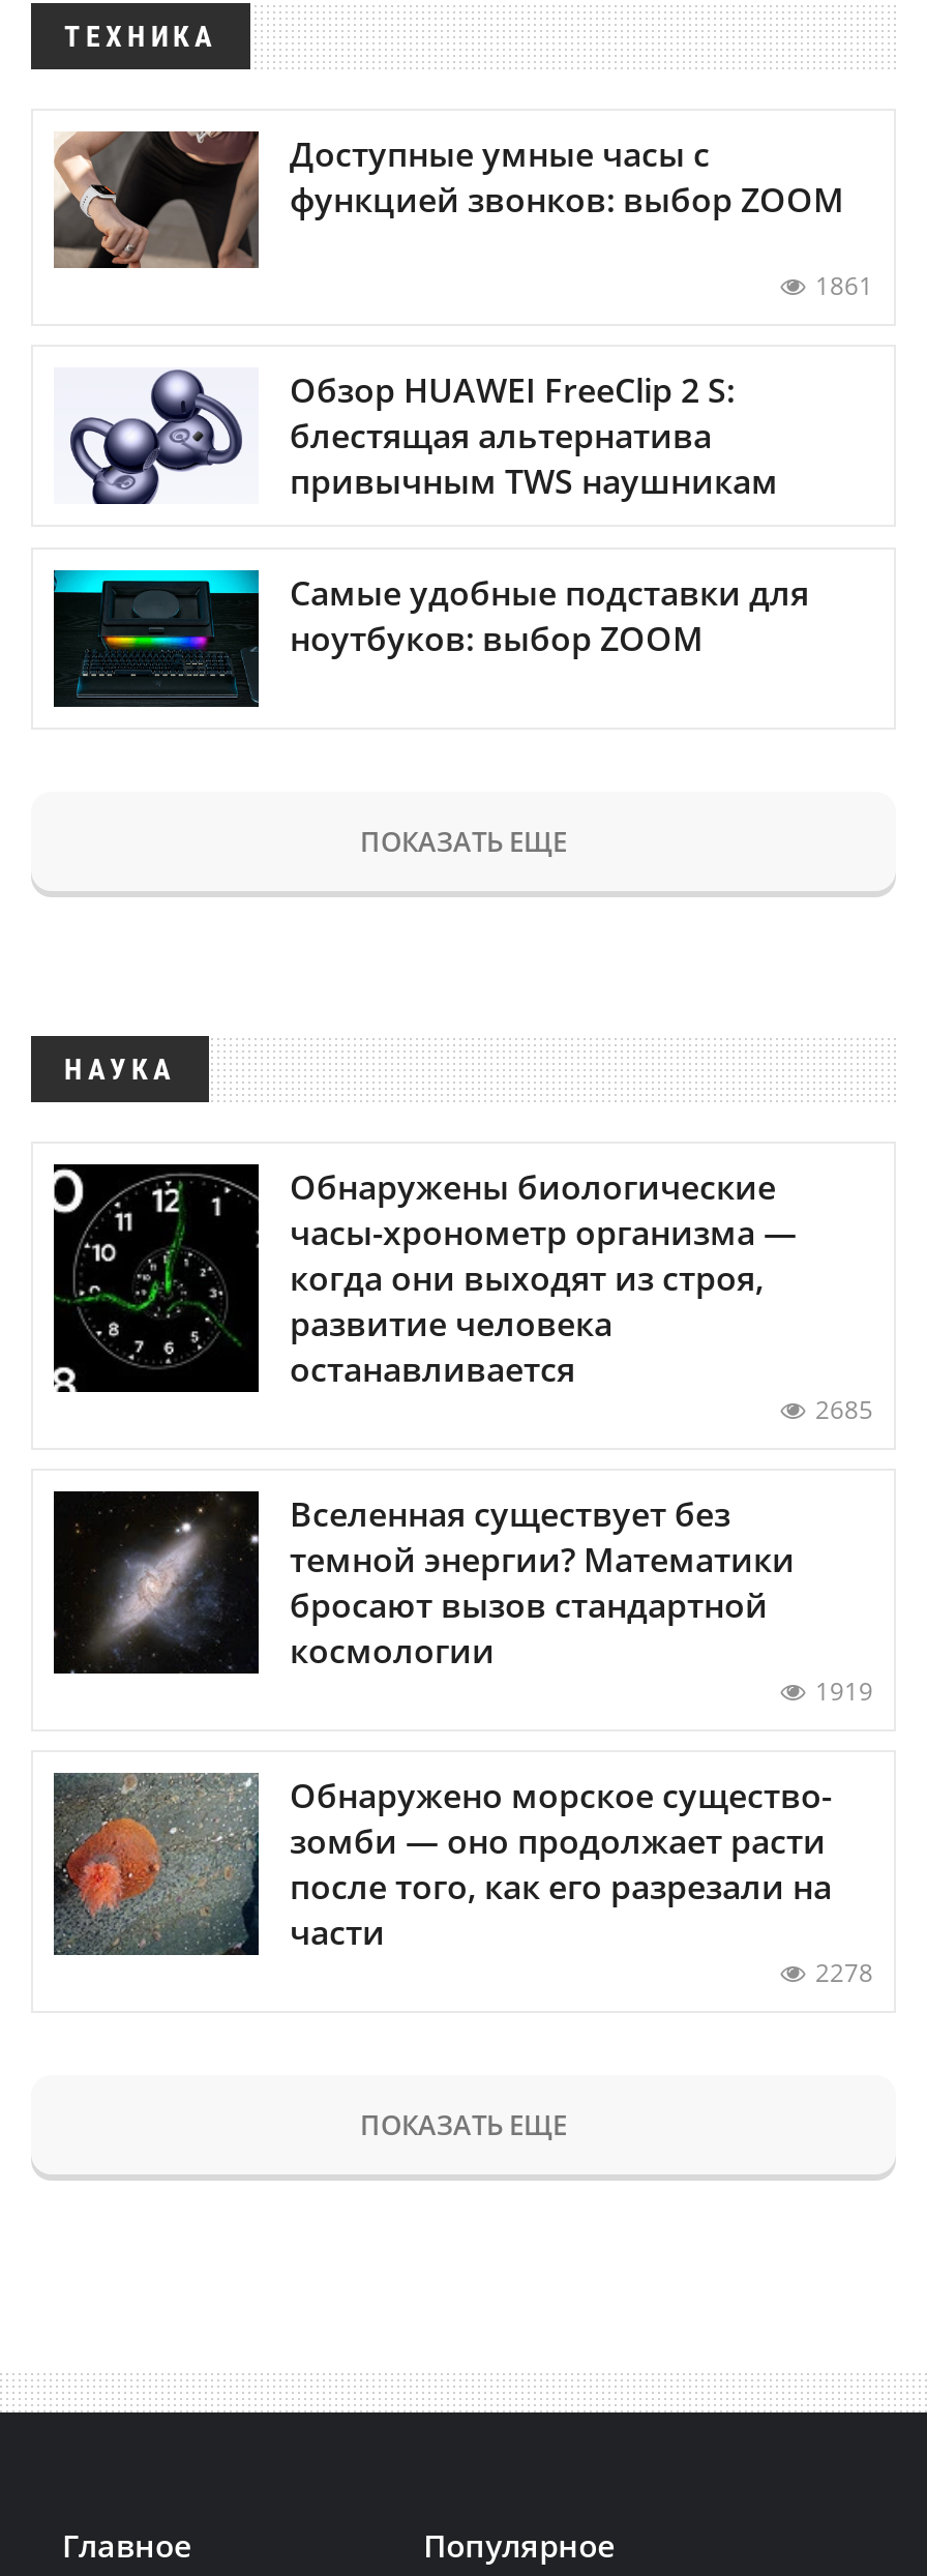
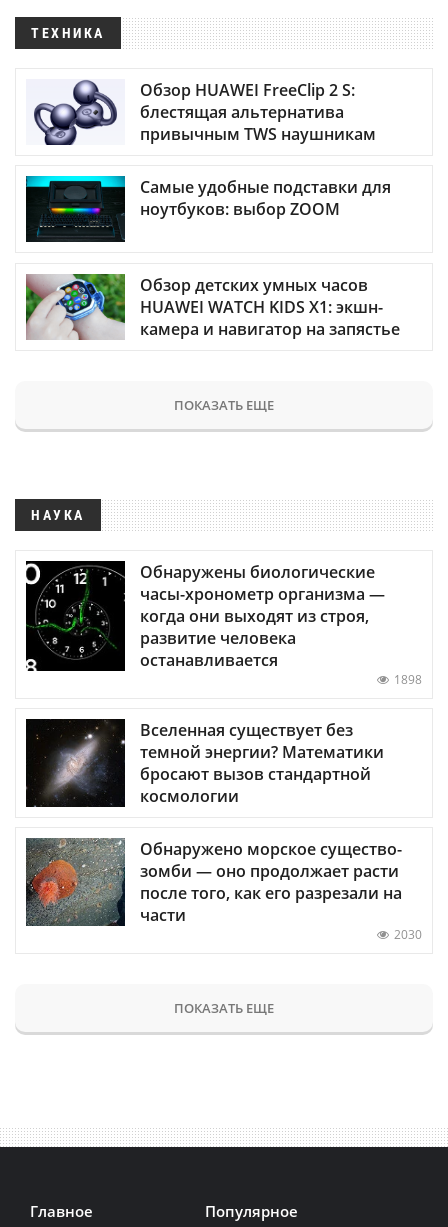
[52,129,873,304] [image] | Доступные умные часы с | функцией звонков: выбор ZOOM | 1861 -> none
moved [66,368,809,660] -> [32,79,391,220]: [image] | Обзор HUAWEI FreeClip 2 S: | блестящая альтернатива | привычным TWS наушникам | Самые удобные подставки для | ноутбуков: выбор ZOOM
none -> [25,273,400,341] [image] | Обзор детских умных часов | HUAWEI WATCH KIDS X1: экшн- | камера и навигатор на запястье
[815,1391,873,1427] 2685 -> [394,671,422,688] 1898
[815,1673,873,1709] 1919 -> none
[815,1955,873,1990] 2278 -> [394,926,422,943] 2030

